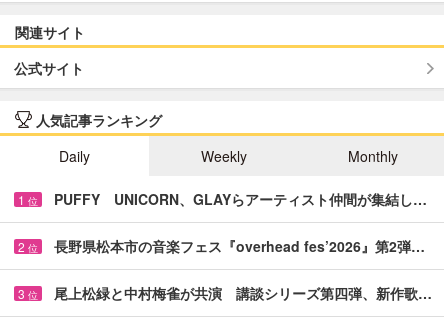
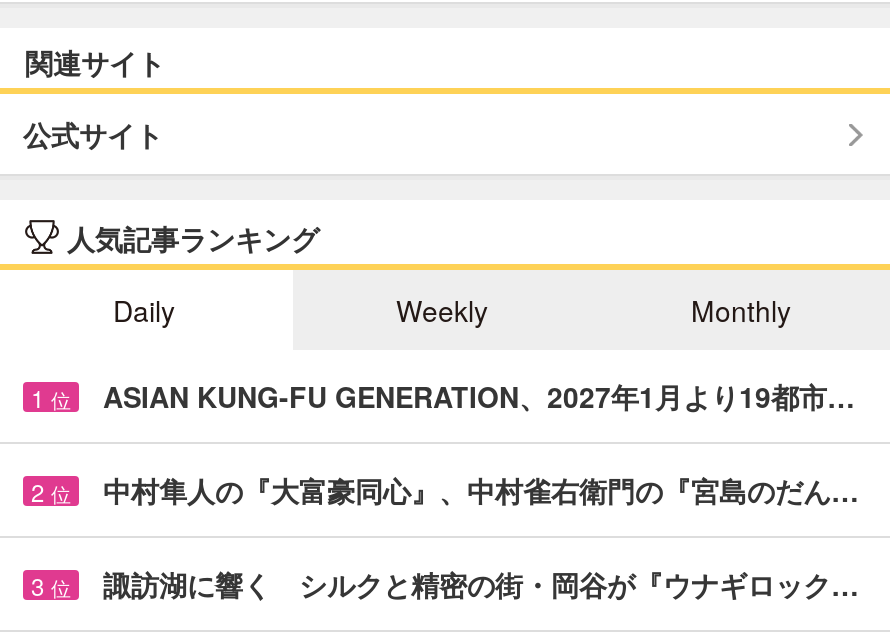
[54,189,427,209] PUFFY UNICORN、GLAYらアーティスト仲間が集結し… -> [103,375,855,415] ASIAN KUNG-FU GENERATION、2027年1月より19都市…
[54,236,425,256] 長野県松本市の音楽フェス『overhead fes’2026』第2弾… -> [103,469,859,509] 中村隼人の『大富豪同心』、中村雀右衛門の『宮島のだん…
[54,283,432,303] 尾上松緑と中村梅雀が共演 講談シリーズ第四弾、新作歌… -> [103,563,859,603] 諏訪湖に響く シルクと精密の街・岡谷が『ウナギロック…

